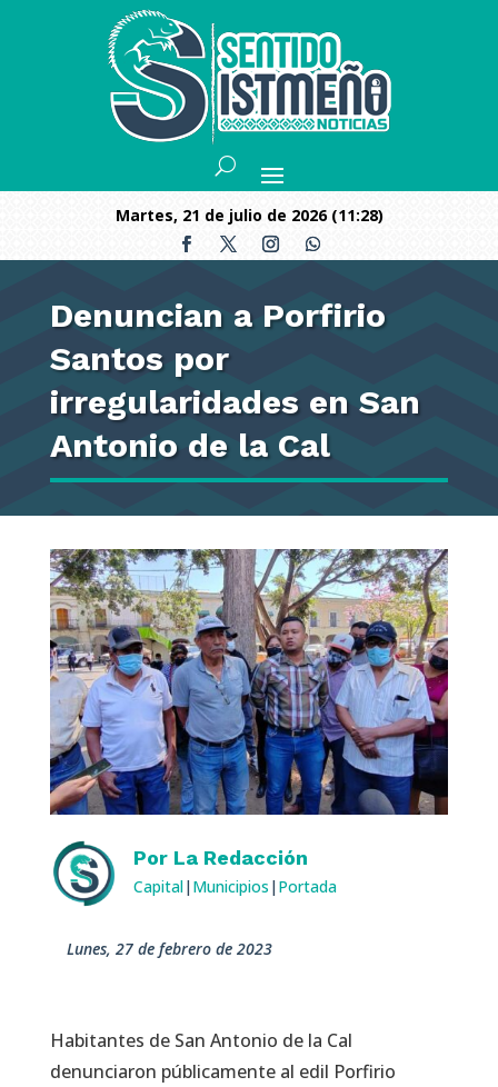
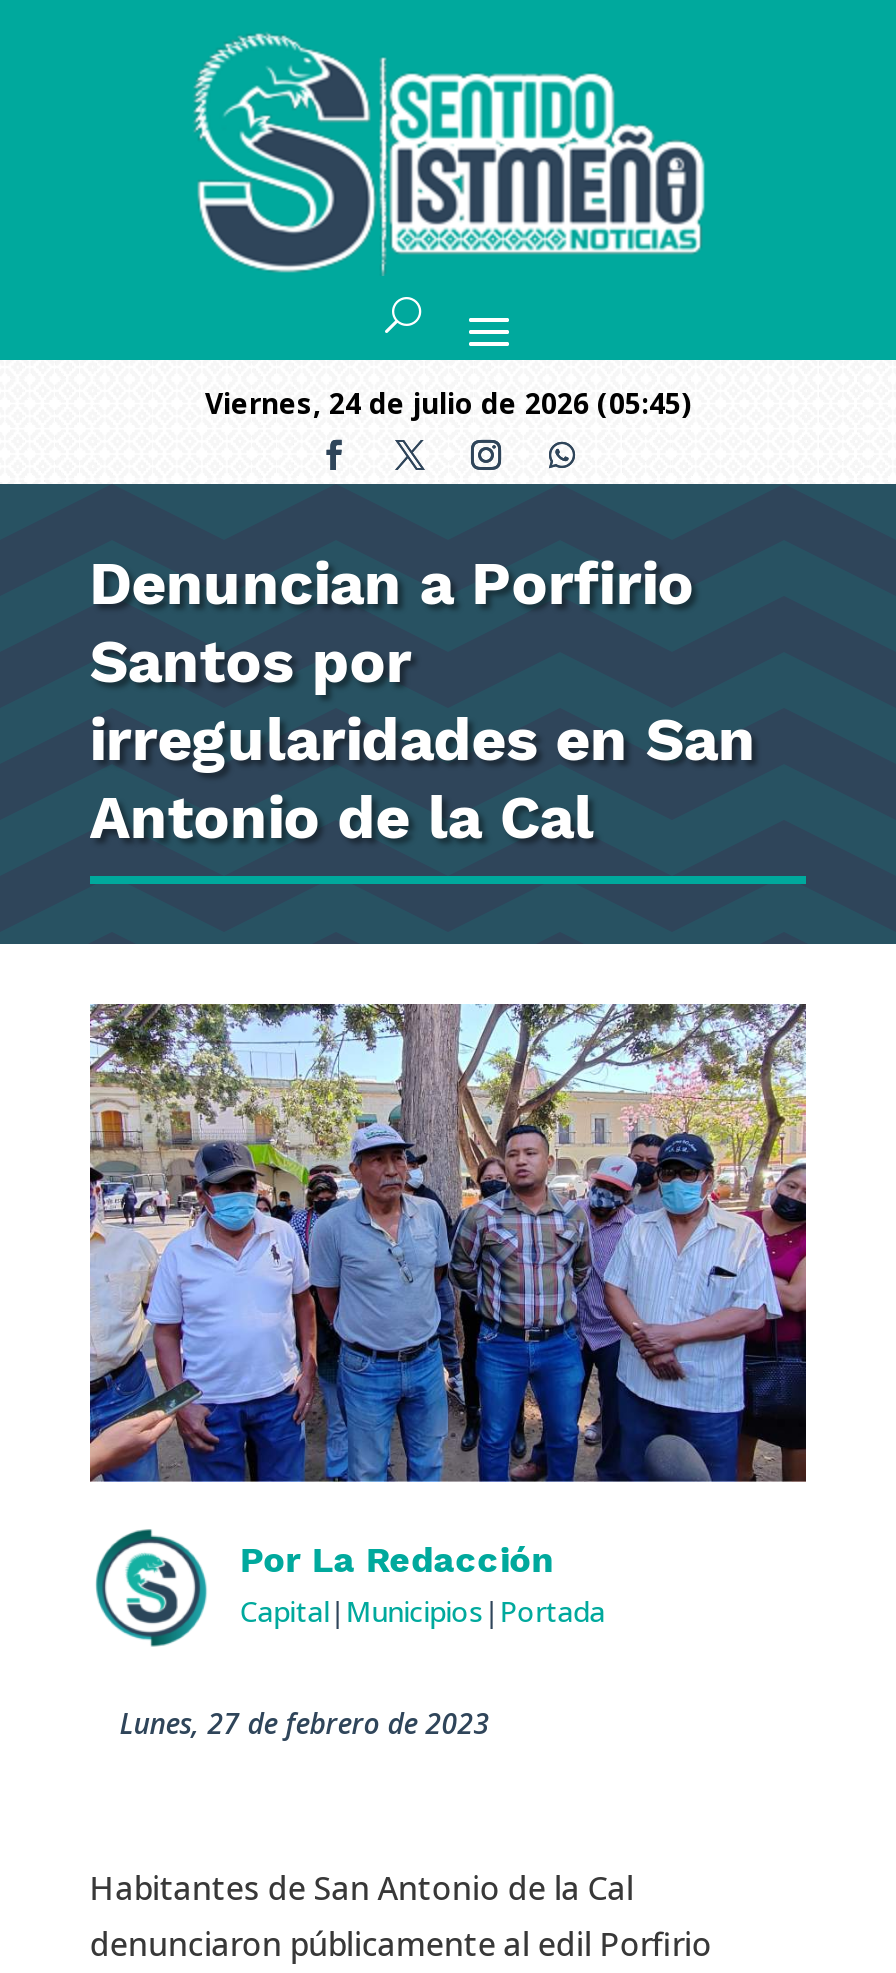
[130,205,383,226] martes, 21 de julio de 2026 (11:28) -> [223,384,691,422] viernes, 24 de julio de 2026 (05:45)

